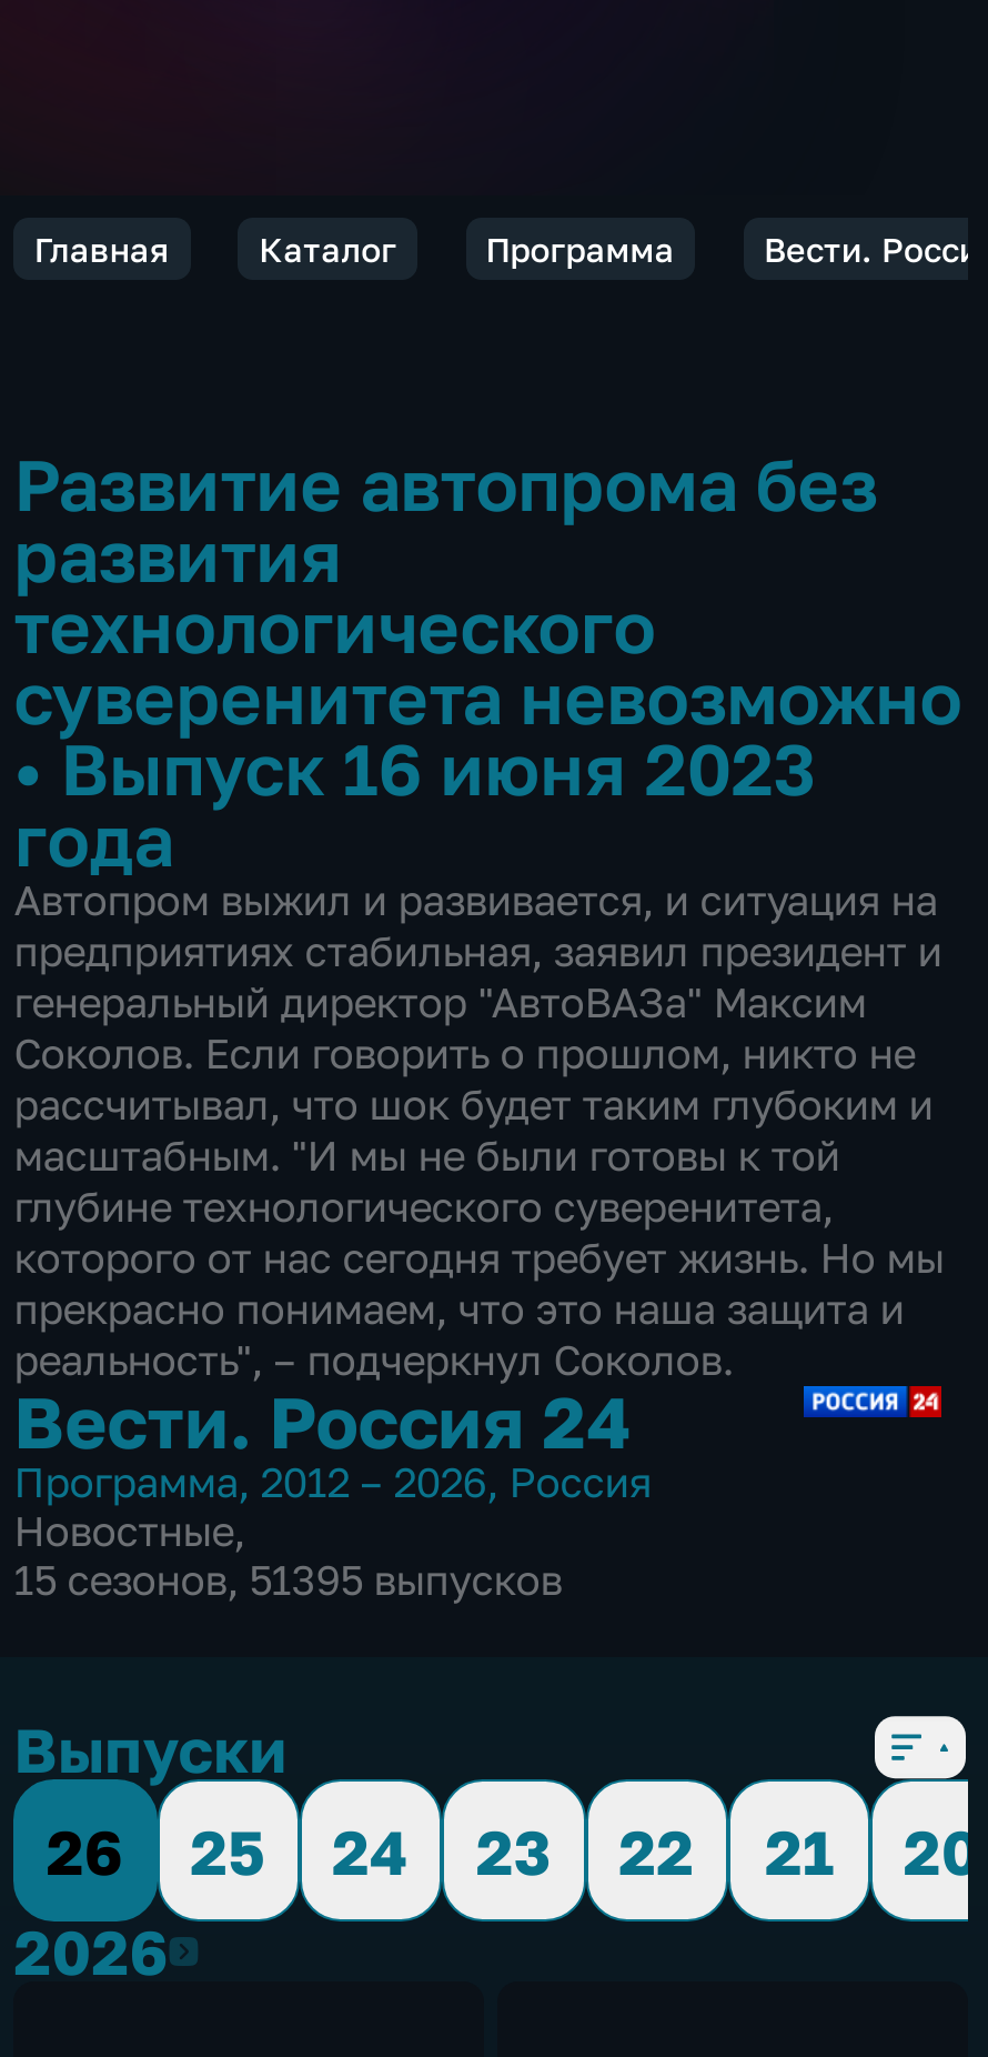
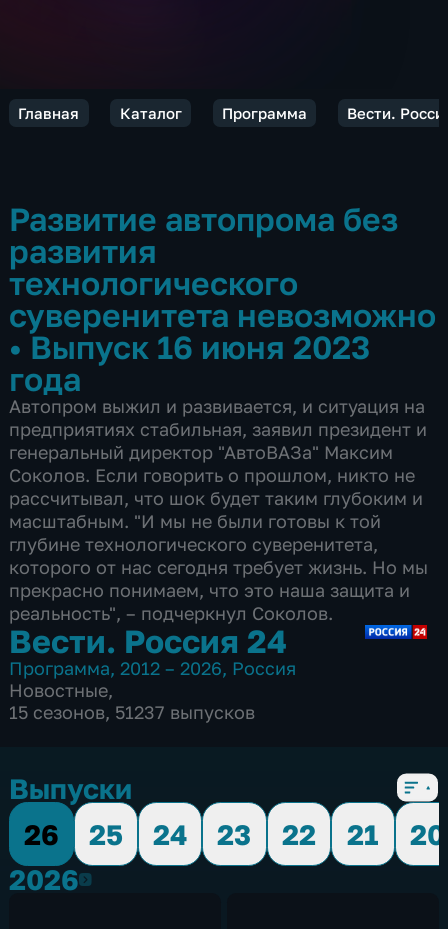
[14,1555,562,1603] 15 сезонов, 51395 выпусков -> [9,701,255,723] 15 сезонов, 51237 выпусков

